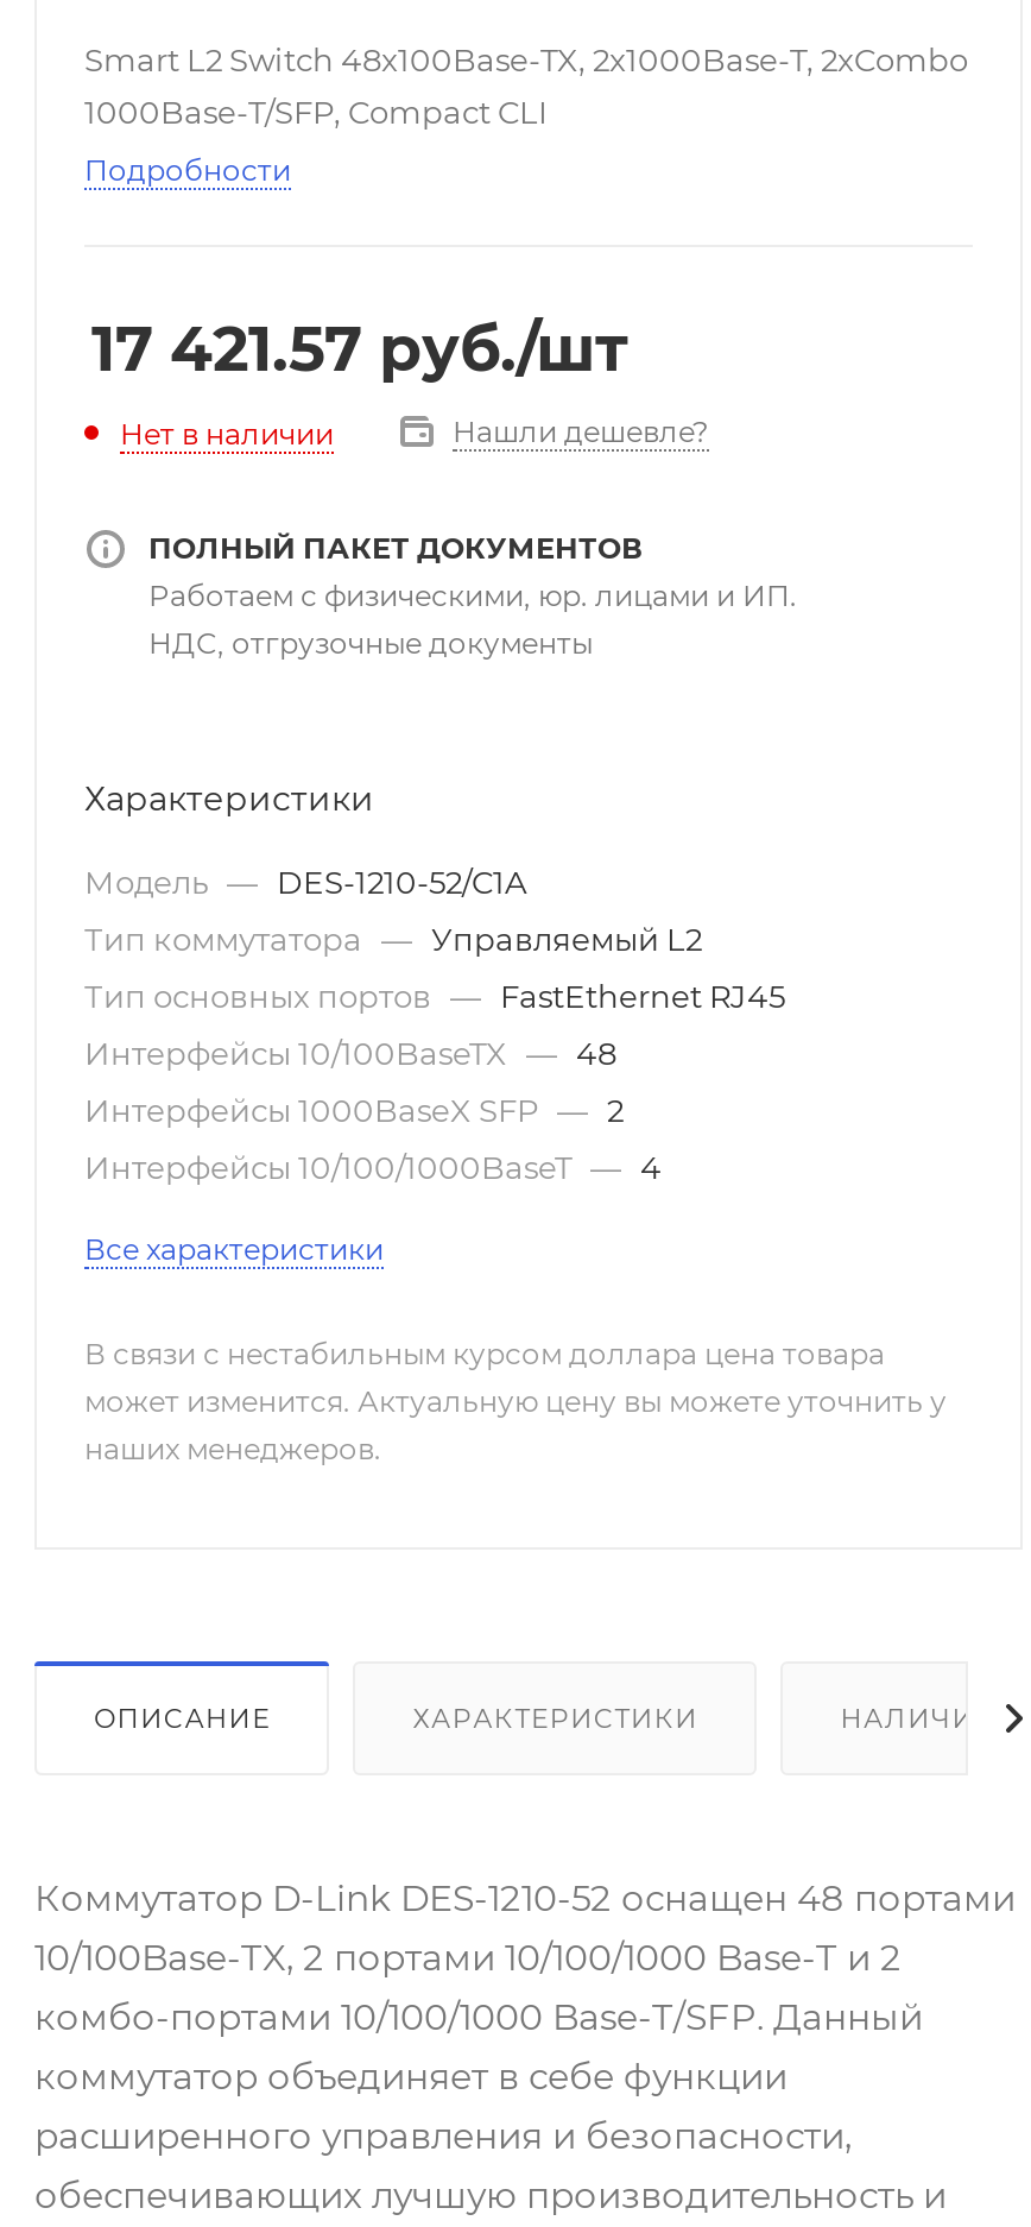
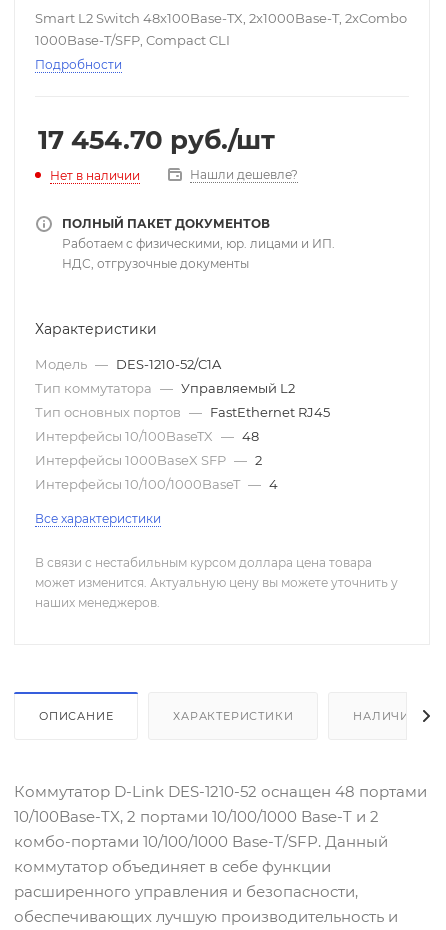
[91,311,628,387] 17 421.57 руб./шт -> [38,124,275,156] 17 454.70 руб./шт

